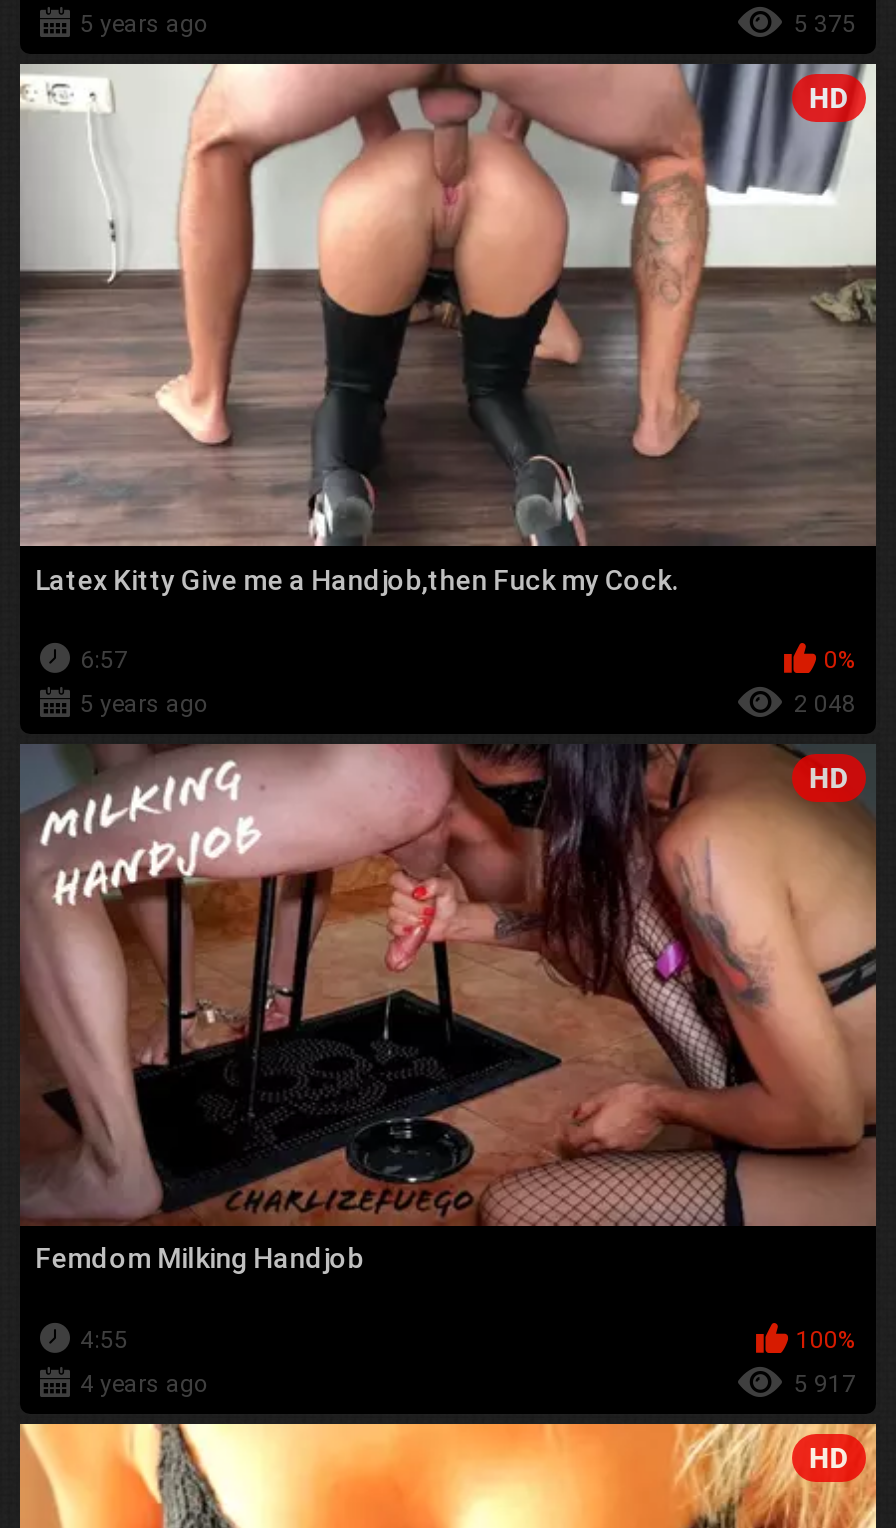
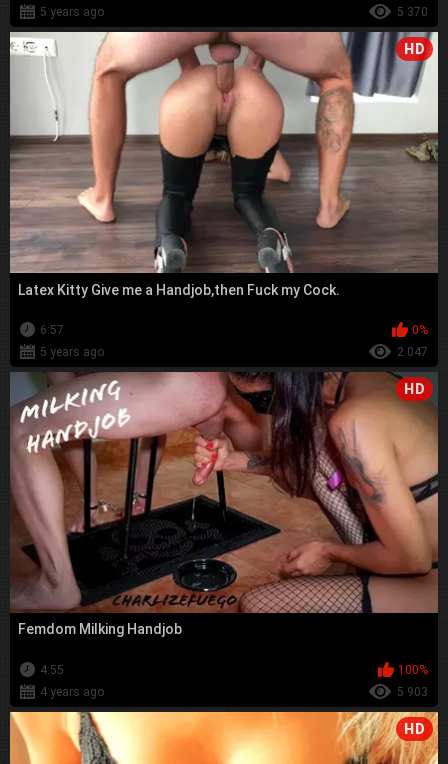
[794,10,856,38] 5 375 -> [397,5,428,19] 5 370
[794,690,856,718] 2 048 -> [397,345,428,359] 2 047
[794,1369,856,1397] 5 917 -> [397,685,428,699] 5 903

